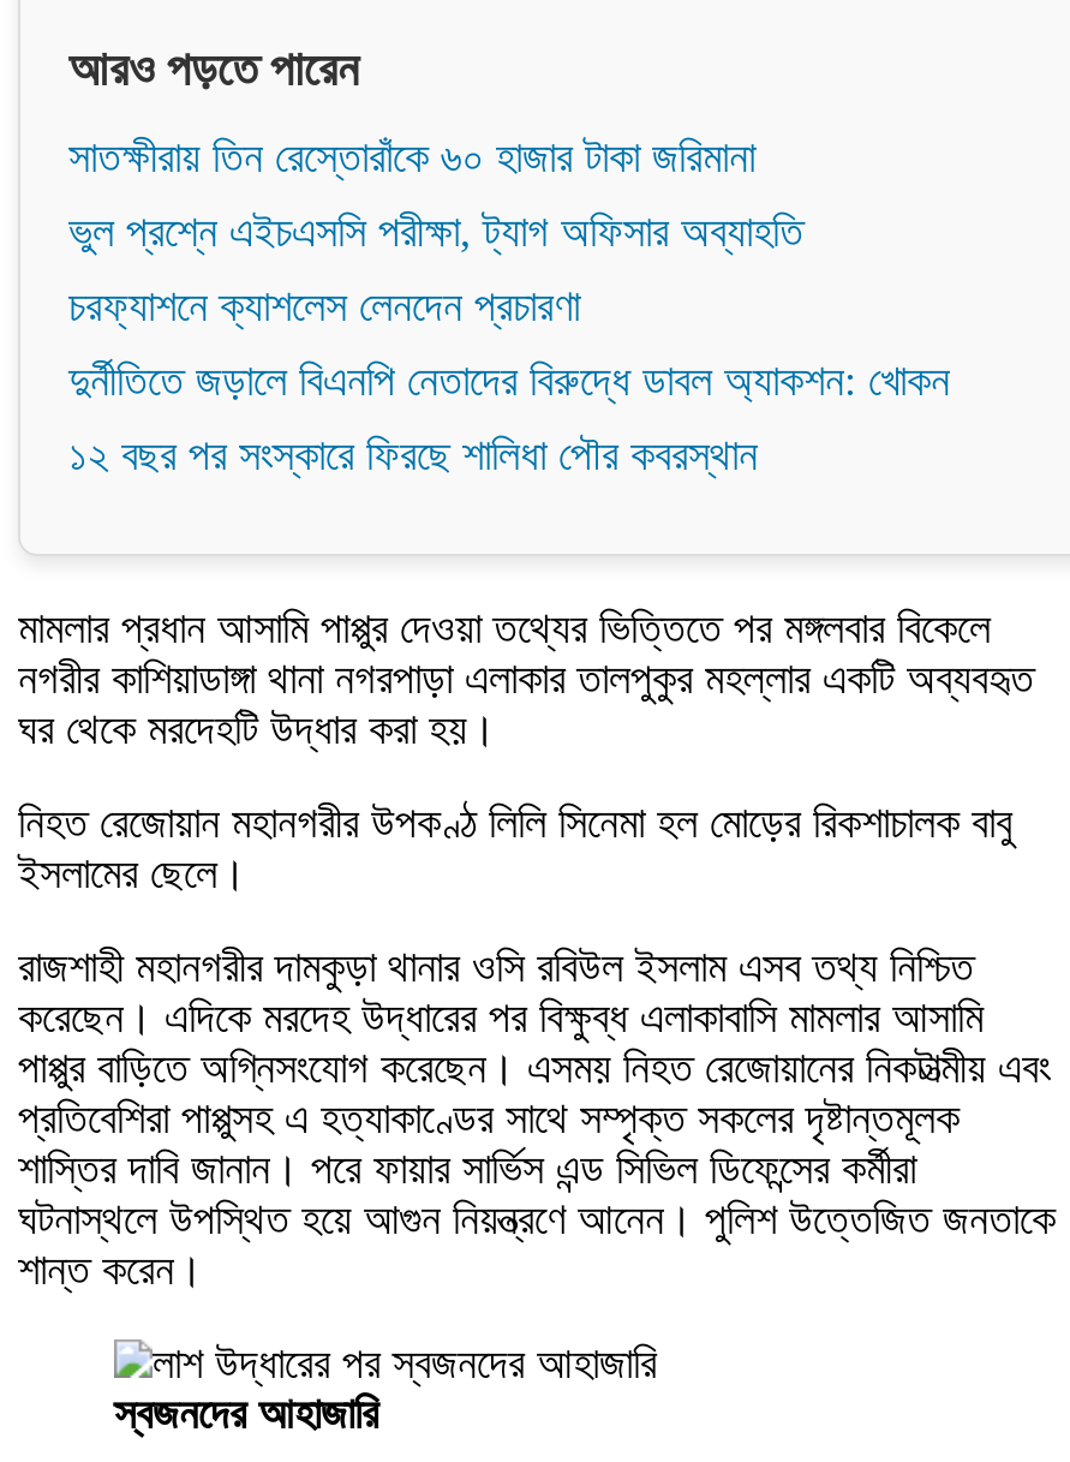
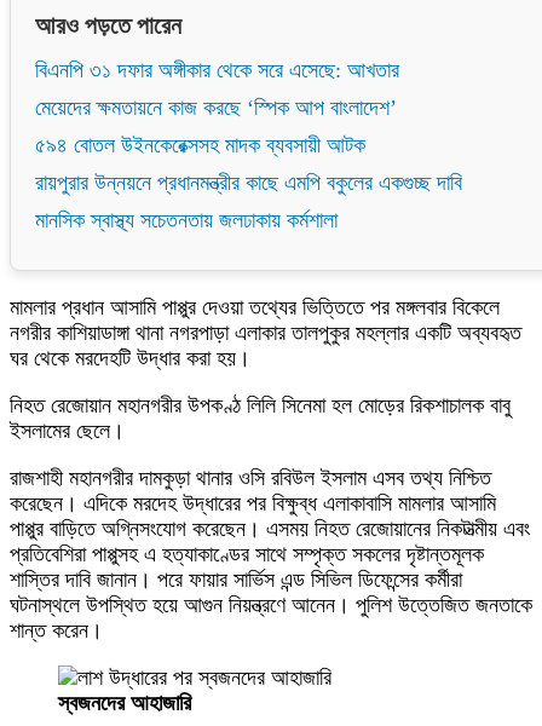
[68,134,755,182] সাতক্ষীরায় তিন রেস্তোরাঁকে ৬০ হাজার টাকা জরিমানা -> [35,58,399,82] বিএনপি ৩১ দফার অঙ্গীকার থেকে সরে এসেছে: আখতার
[68,208,803,256] ভুল প্রশ্নে এইচএসসি পরীক্ষা, ট্যাগ অফিসার অব্যাহতি -> [35,95,397,119] মেয়েদের ক্ষমতায়নে কাজ করছে ‘স্পিক আপ বাংলাদেশ’
[68,283,580,331] চরফ্যাশনে ক্যাশলেস লেনদেন প্রচারণা -> [35,133,365,157] ৫৯৪ বোতল উইনকেরেক্সসহ মাদক ব্যবসায়ী আটক
[68,357,950,405] দুর্নীতিতে জড়ালে বিএনপি নেতাদের বিরুদ্ধে ডাবল অ্যাকশন: খোকন -> [35,170,462,194] রায়পুরার উন্নয়নে প্রধানমন্ত্রীর কাছে এমপি বকুলের একগুচ্ছ দাবি
[68,432,758,480] ১২ বছর পর সংস্কারে ফিরছে শালিধা পৌর কবরস্থান -> [35,208,338,232] মানসিক স্বাস্থ্য সচেতনতায় জলঢাকায় কর্মশালা

